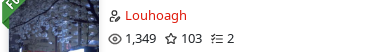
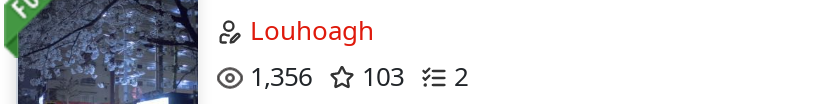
[125,29,234,47] 1,349 103 2 -> [250,58,468,94] 1,356 103 2

